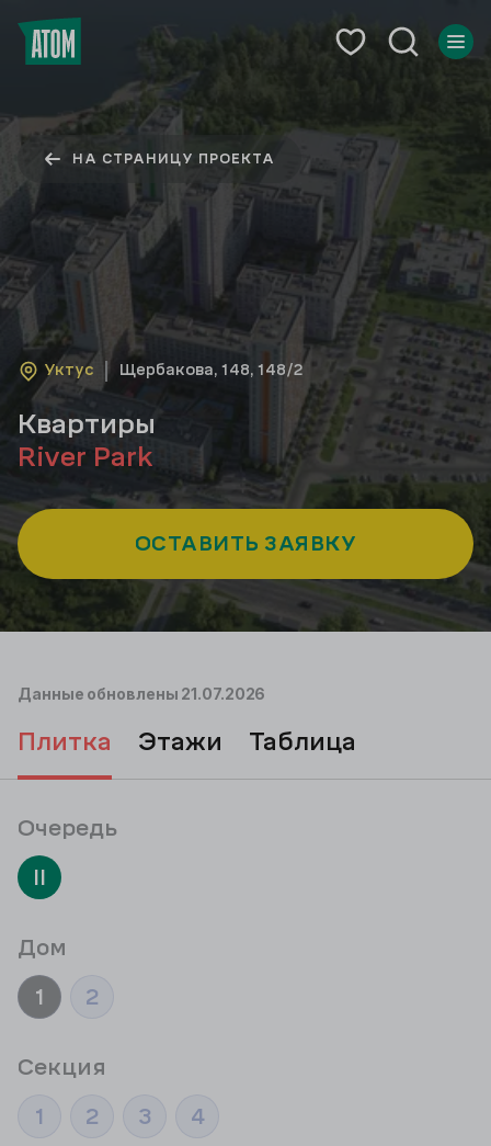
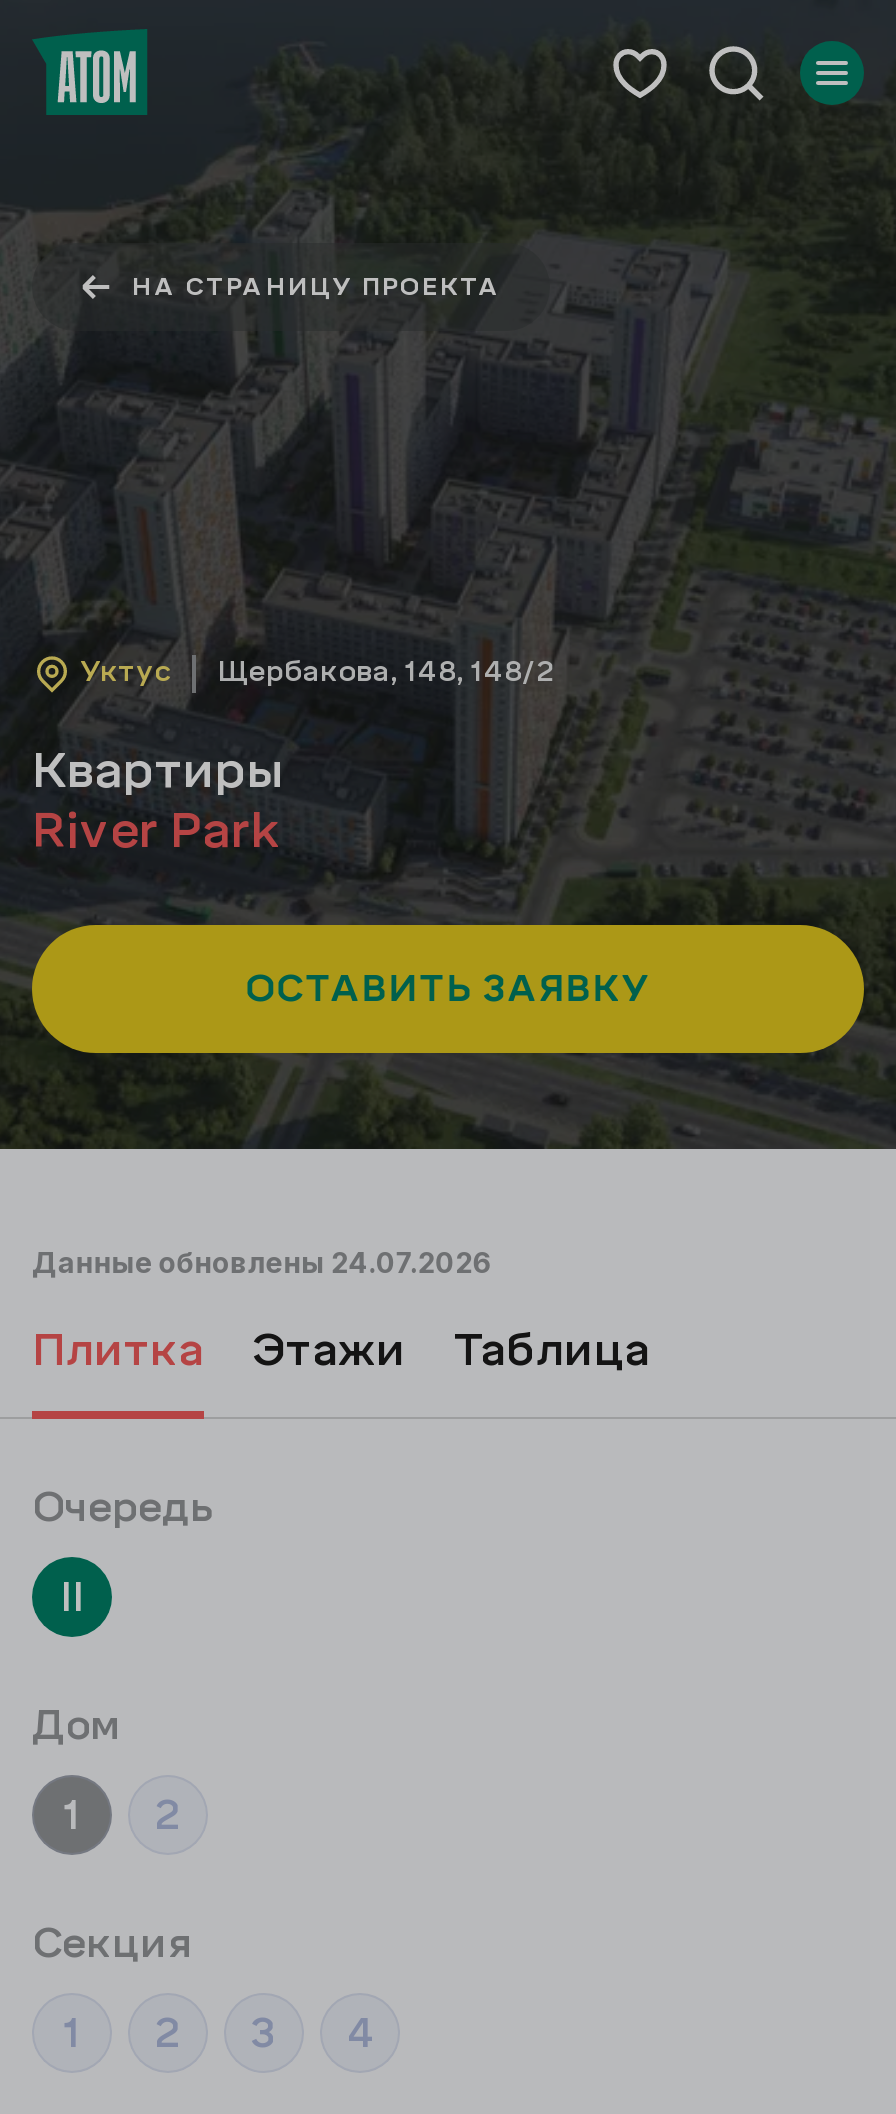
[18,684,266,703] Данные обновлены 21.07.2026 -> [32,1245,493,1279] Данные обновлены 24.07.2026

